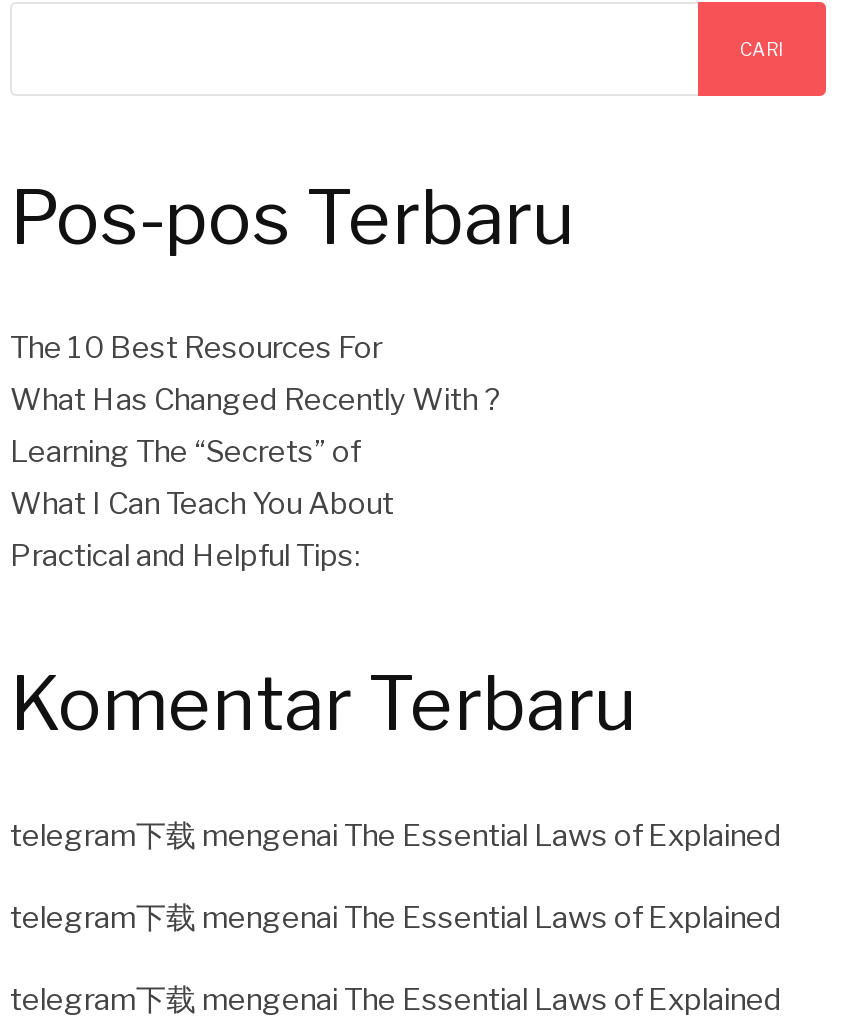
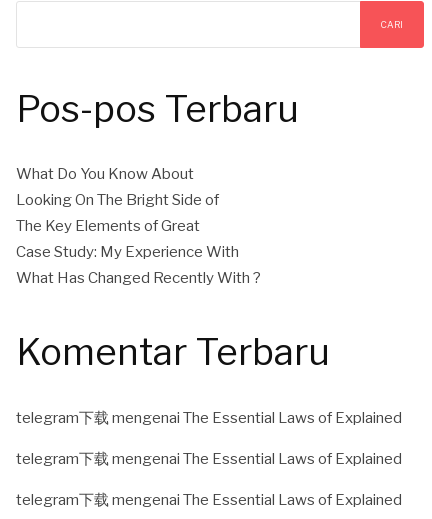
[10,331,382,367] The 10 Best Resources For -> [16,165,239,261] What Do You Know About | Looking On The Bright Side of | The Key Elements of Great | Case Study: My Experience With
moved [10,383,500,419] -> [16,269,261,287]: What Has Changed Recently With ?
[10,435,394,575] Learning The “Secrets” of | What I Can Teach You About | Practical and Helpful Tips: -> none

